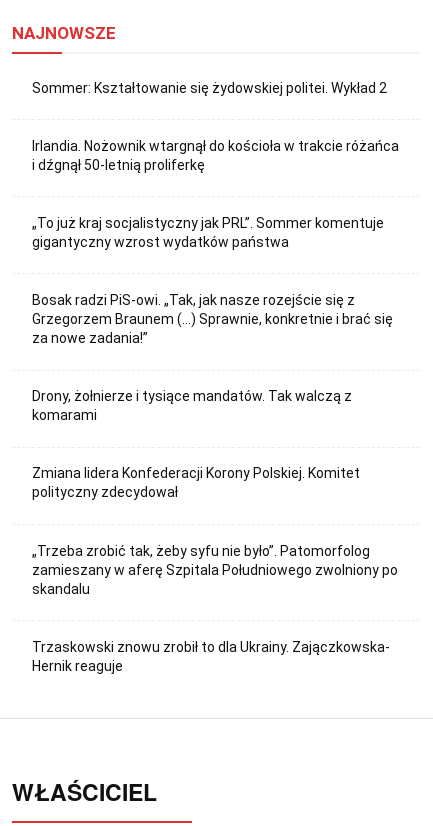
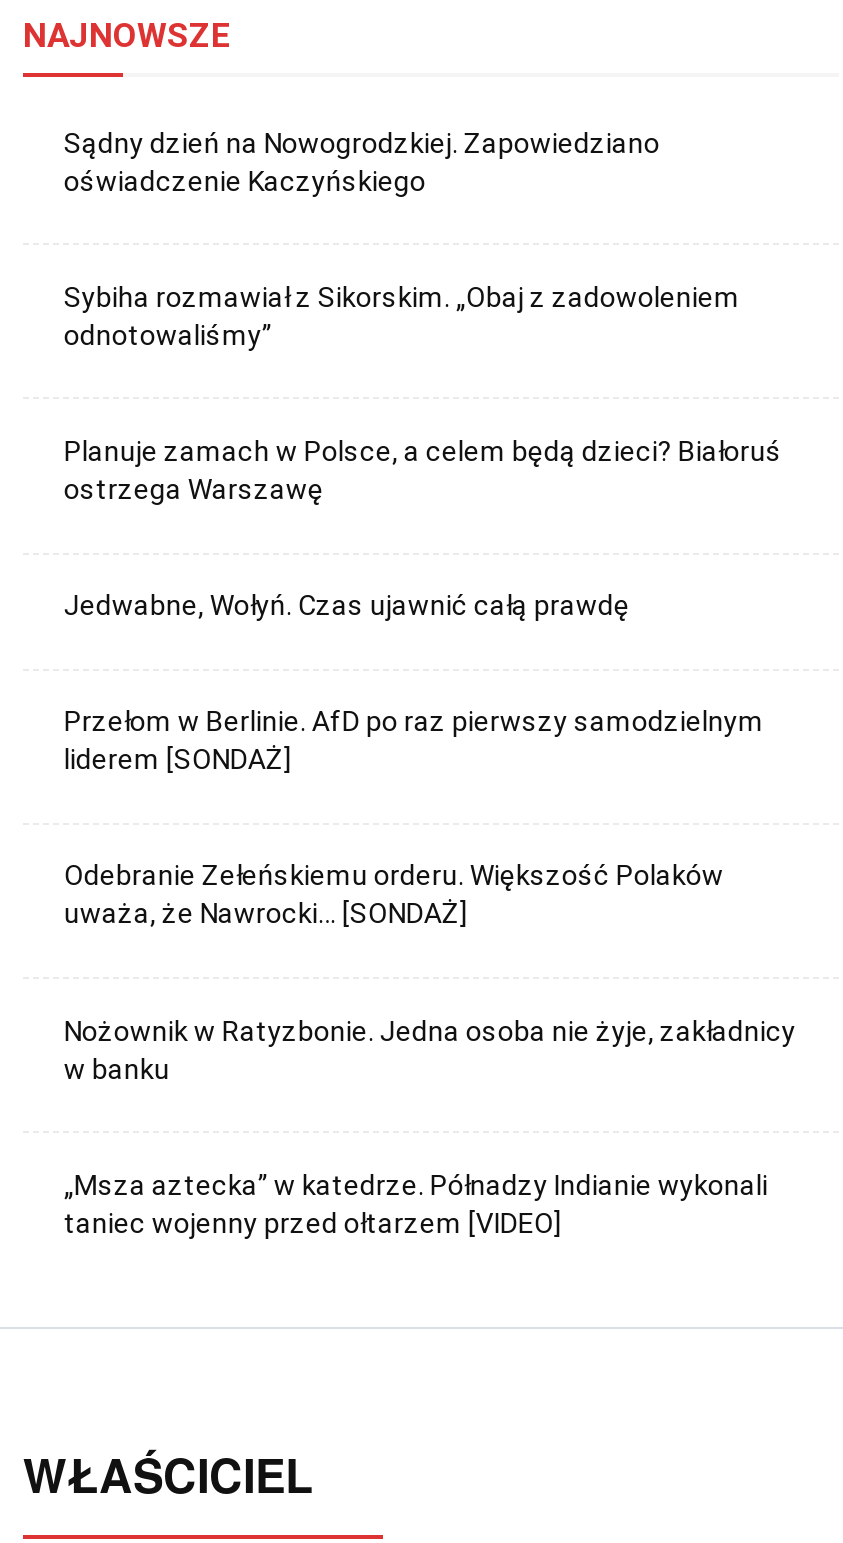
[32,80,387,96] Sommer: Kształtowanie się żydowskiej politei. Wykład 2 -> [64,126,660,196] Sądny dzień na Nowogrodzkiej. Zapowiedziano | oświadczenie Kaczyńskiego
[32,138,399,173] Irlandia. Nożownik wtargnął do kościoła w trakcie różańca | i dźgnął 50-letnią proliferkę -> [64,280,740,350] Sybiha rozmawiał z Sikorskim. „Obaj z zadowoleniem | odnotowaliśmy”
[32,215,384,250] „To już kraj socjalistyczny jak PRL”. Sommer komentuje | gigantyczny wzrost wydatków państwa -> [64,435,782,505] Planuje zamach w Polsce, a celem będą dzieci? Białoruś | ostrzega Warszawę
[32,292,393,346] Bosak radzi PiS-owi. „Tak, jak nasze rozejście się z | Grzegorzem Braunem (…) Sprawnie, konkretnie i brać się | za nowe zadania!” -> [64,589,630,621] Jedwabne, Wołyń. Czas ujawnić całą prawdę
[32,388,352,423] Drony, żołnierze i tysiące mandatów. Tak walczą z | komarami -> [64,705,764,775] Przełom w Berlinie. AfD po raz pierwszy samodzielnym | liderem [SONDAŻ]
[32,465,360,500] Zmiana lidera Konfederacji Korony Polskiej. Komitet | polityczny zdecydował -> [64,860,724,930] Odebranie Zełeńskiemu orderu. Większość Polaków | uważa, że Nawrocki… [SONDAŻ]
[32,542,398,596] „Trzeba zrobić tak, żeby syfu nie było”. Patomorfolog | zamieszany w aferę Szpitala Południowego zwolniony po | skandalu -> [64,1014,796,1084] Nożownik w Ratyzbonie. Jedna osoba nie żyje, zakładnicy | w banku
[32,639,390,674] Trzaskowski znowu zrobił to dla Ukrainy. Zajączkowska- | Hernik reaguje -> [64,1168,768,1238] „Msza aztecka” w katedrze. Półnadzy Indianie wykonali | taniec wojenny przed ołtarzem [VIDEO]

